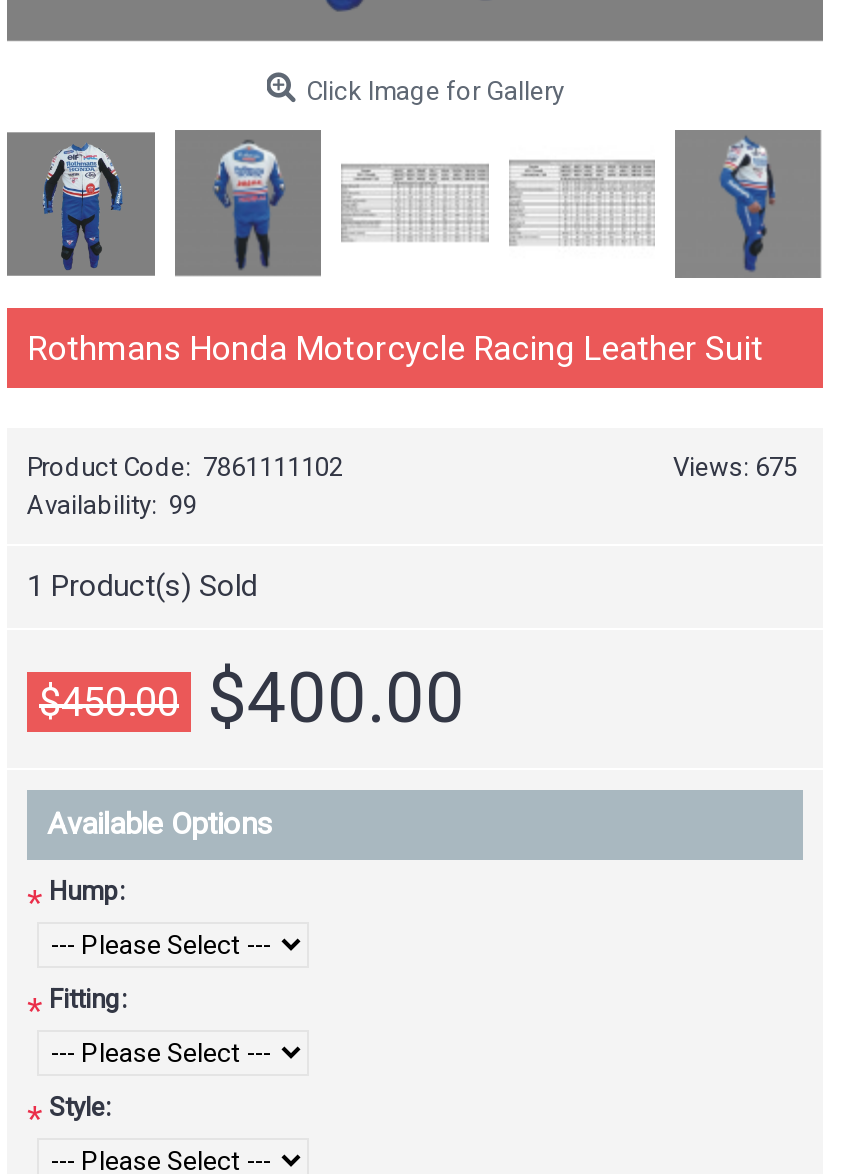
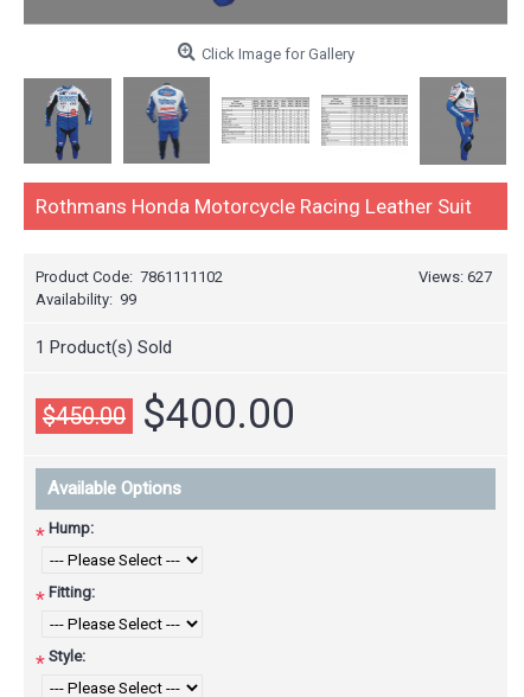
[673,451,797,481] Views: 675 -> [418,267,492,285] Views: 627

